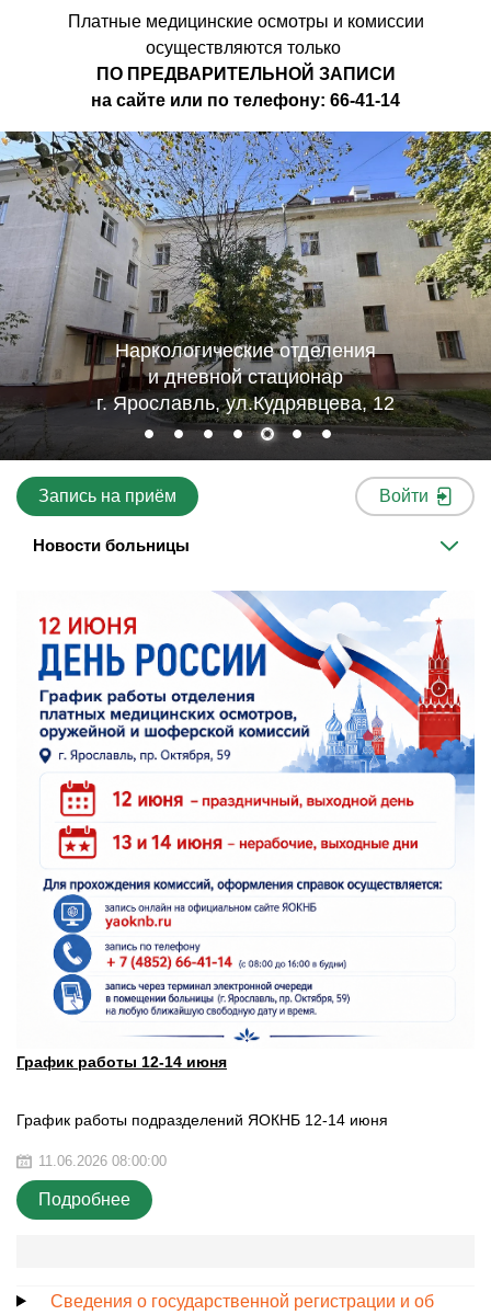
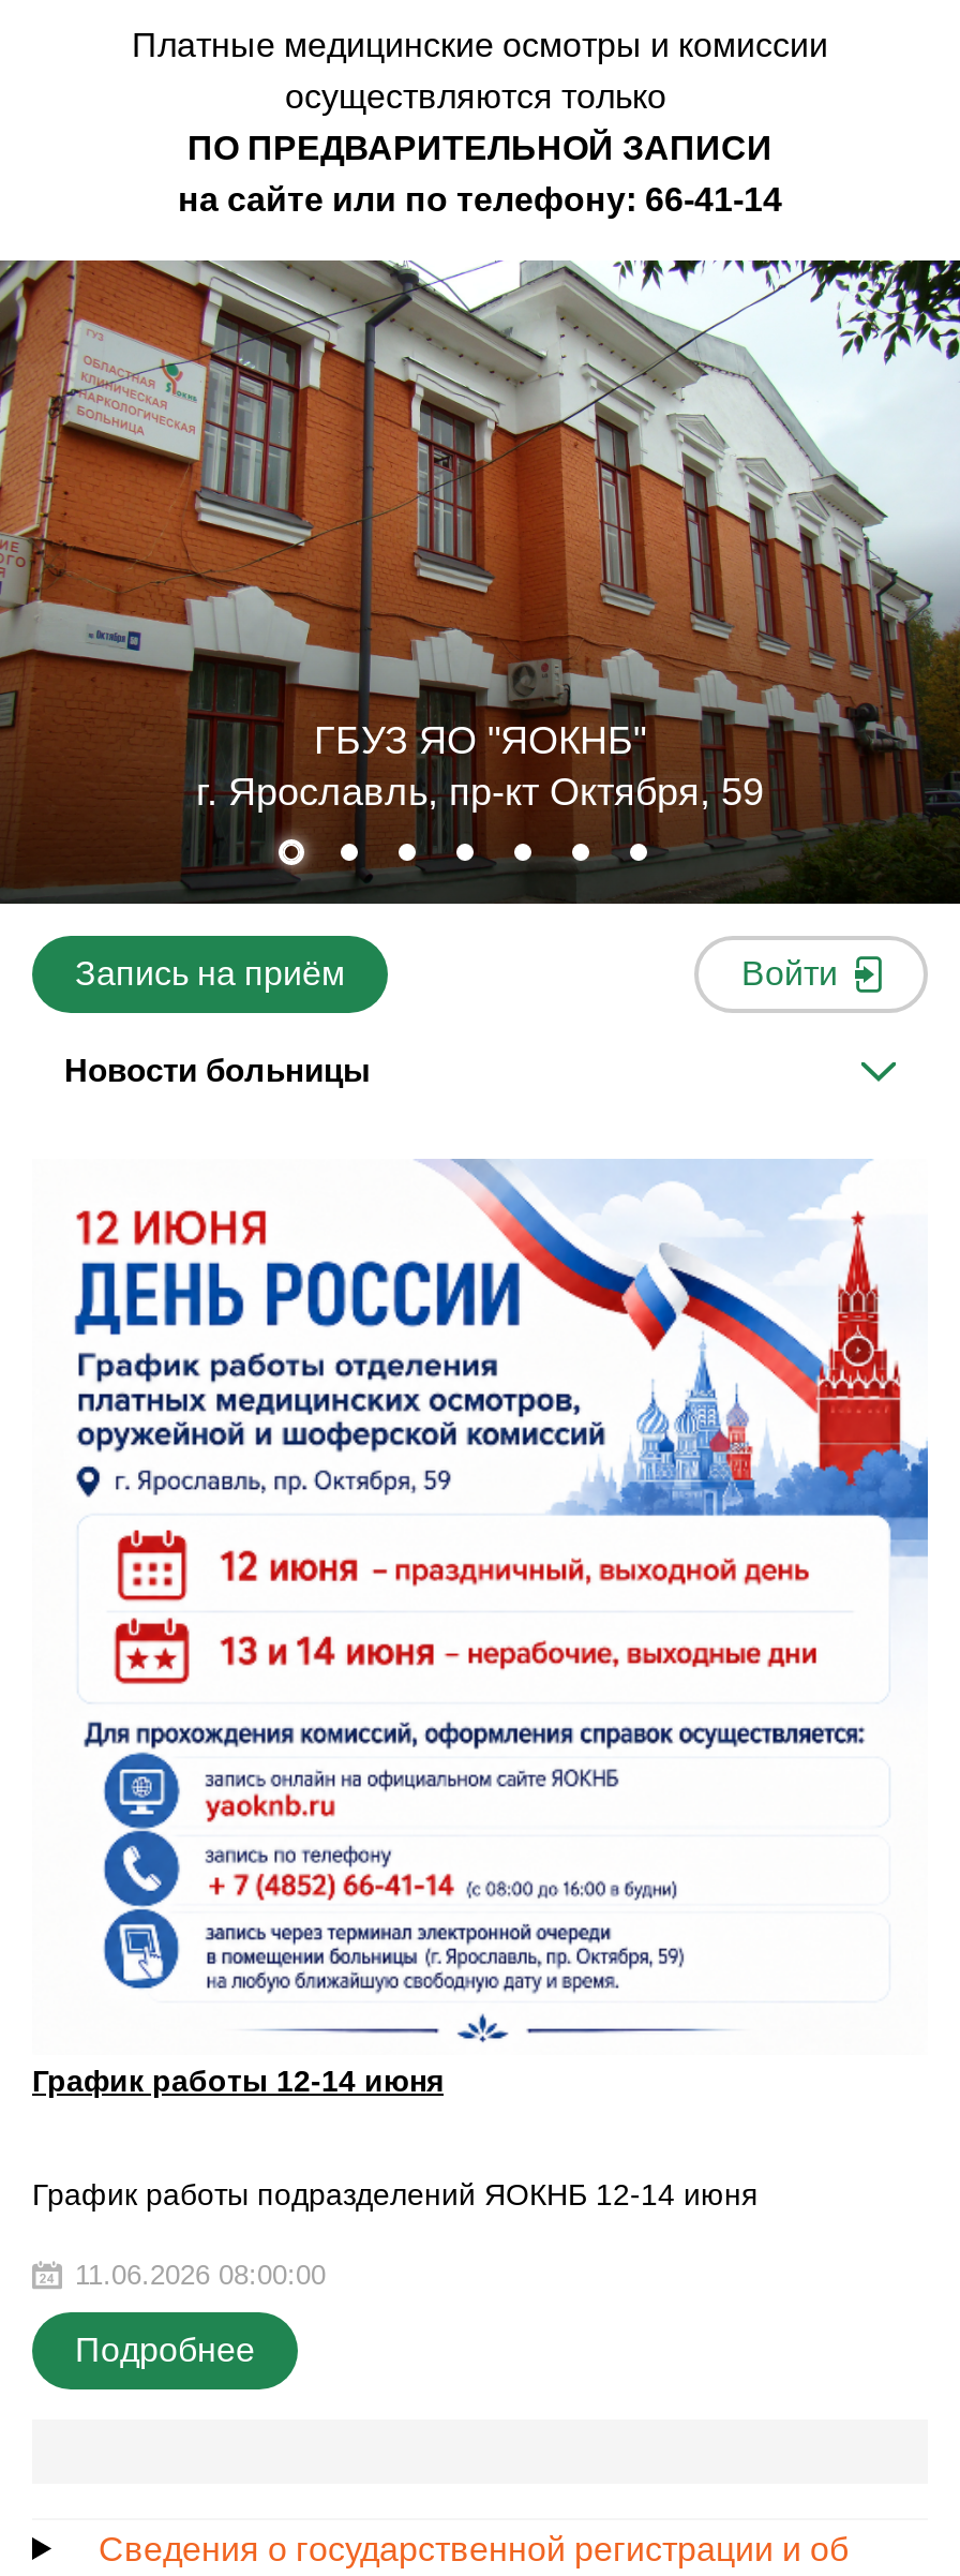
[3,130,488,460] [image] | Наркологические отделения | и дневной стационар | г. Ярославль, ул.Кудрявцева, 12 -> [6,258,954,904] [image] | ГБУЗ ЯО "ЯОКНБ" | г. Ярославль, пр-кт Октября, 59

